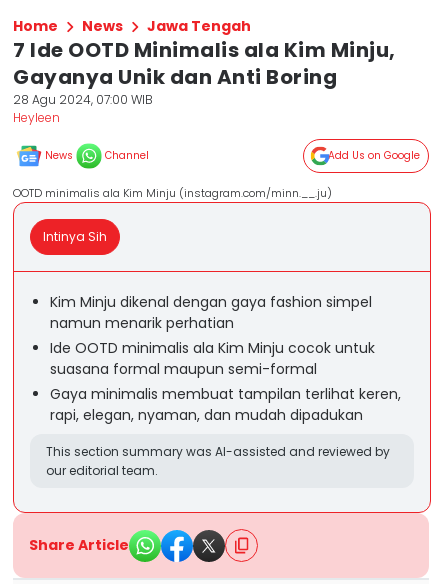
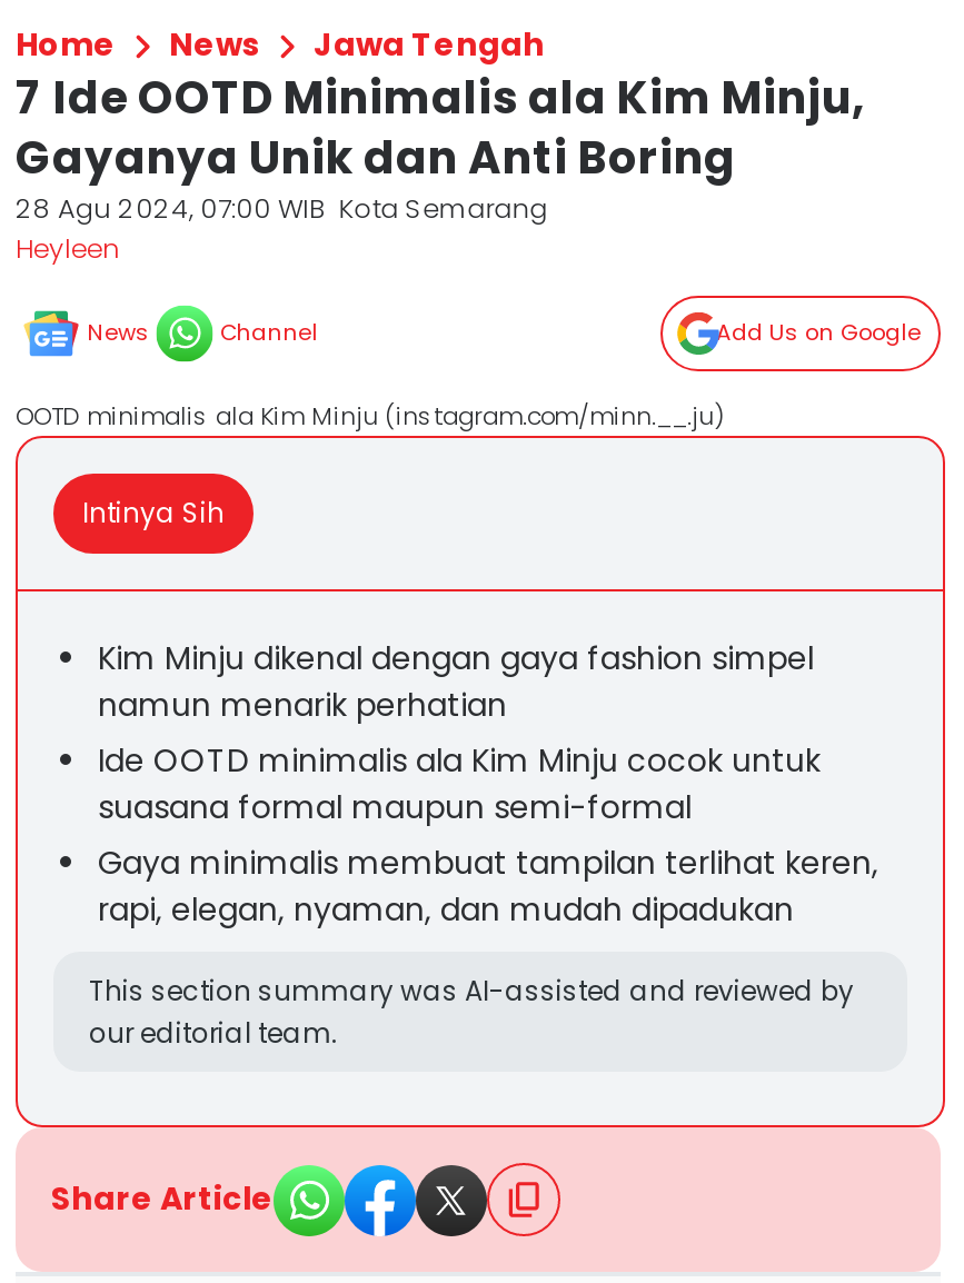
[13,91,153,108] 28 Agu 2024, 07:00 WIB -> [16,189,547,227] 28 Agu 2024, 07:00 WIB Kota Semarang

